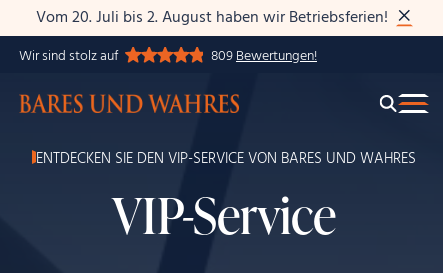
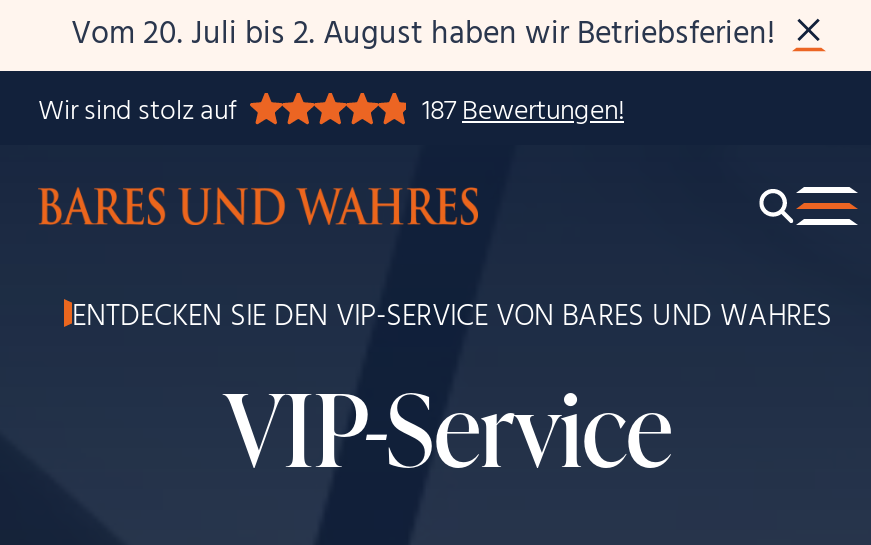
[211,45,317,68] 809Bewertungen! -> [422,89,624,135] 187Bewertungen!

